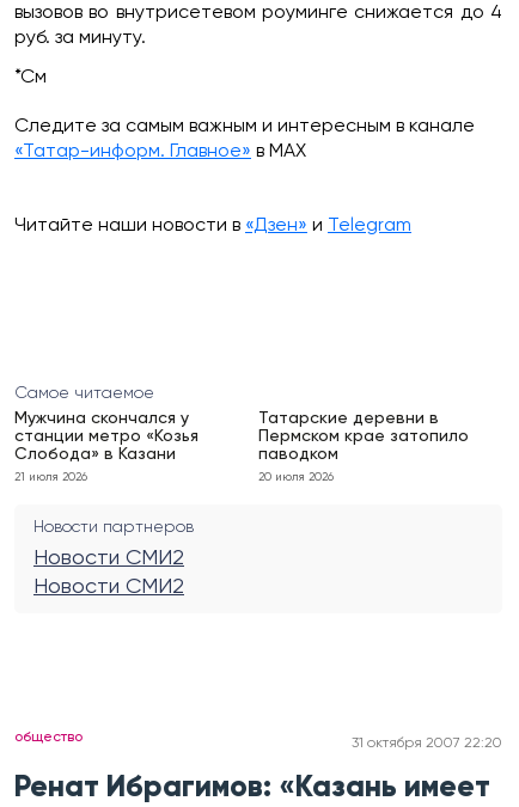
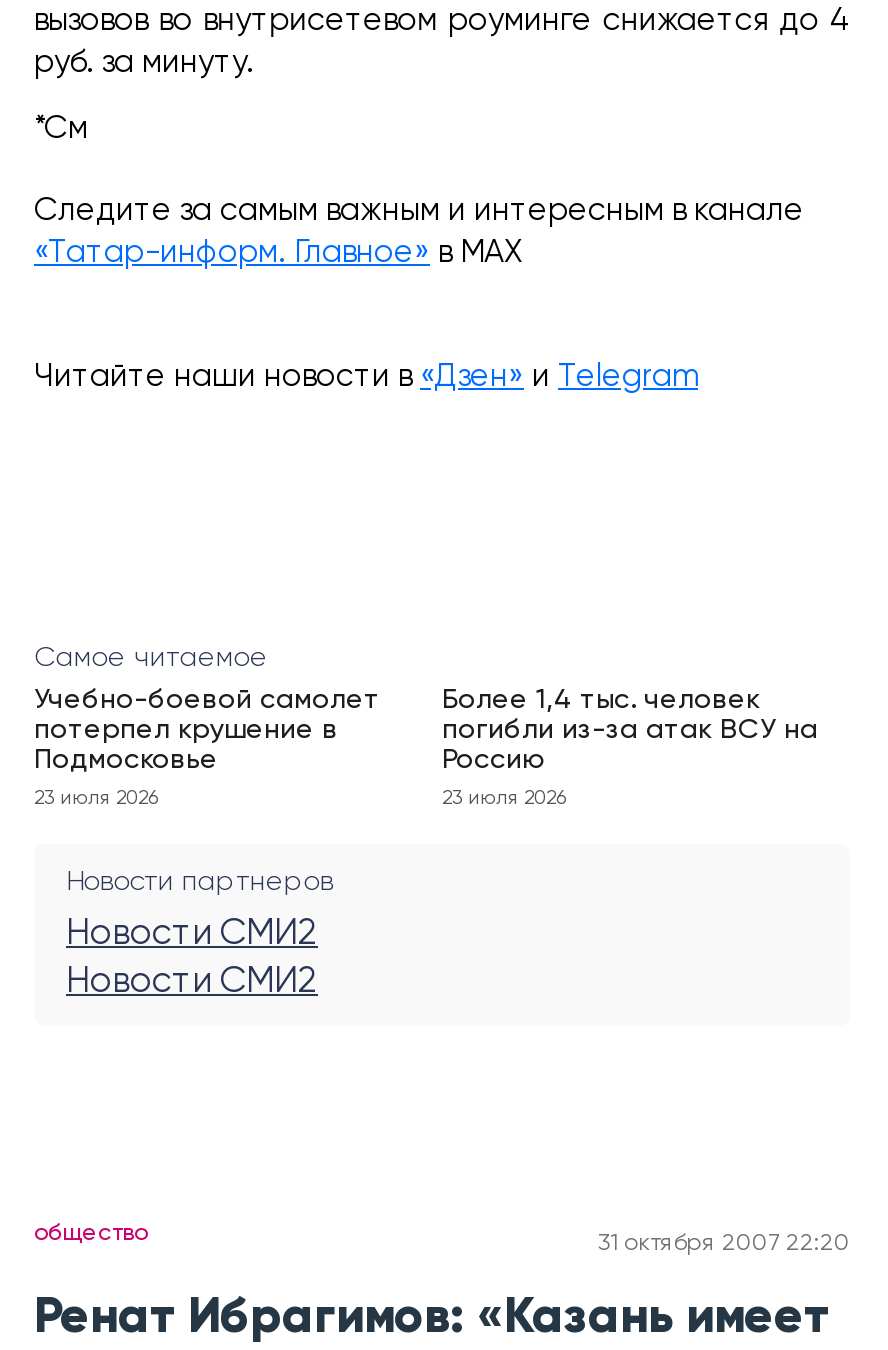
[14,410,199,463] Мужчина скончался у | станции метро «Козья | Слобода» в Казани -> [34,686,380,774] Учебно-боевой самолет | потерпел крушение в | Подмосковье
[258,410,469,463] Татарские деревни в | Пермском крае затопило | паводком -> [442,686,818,774] Более 1,4 тыс. человек | погибли из-за атак ВСУ на | Россию
[14,471,87,483] 21 июля 2026 -> [34,788,158,808] 23 июля 2026
[258,471,334,483] 20 июля 2026 -> [442,788,566,808] 23 июля 2026

